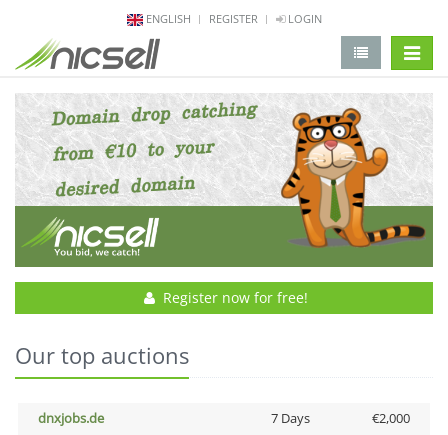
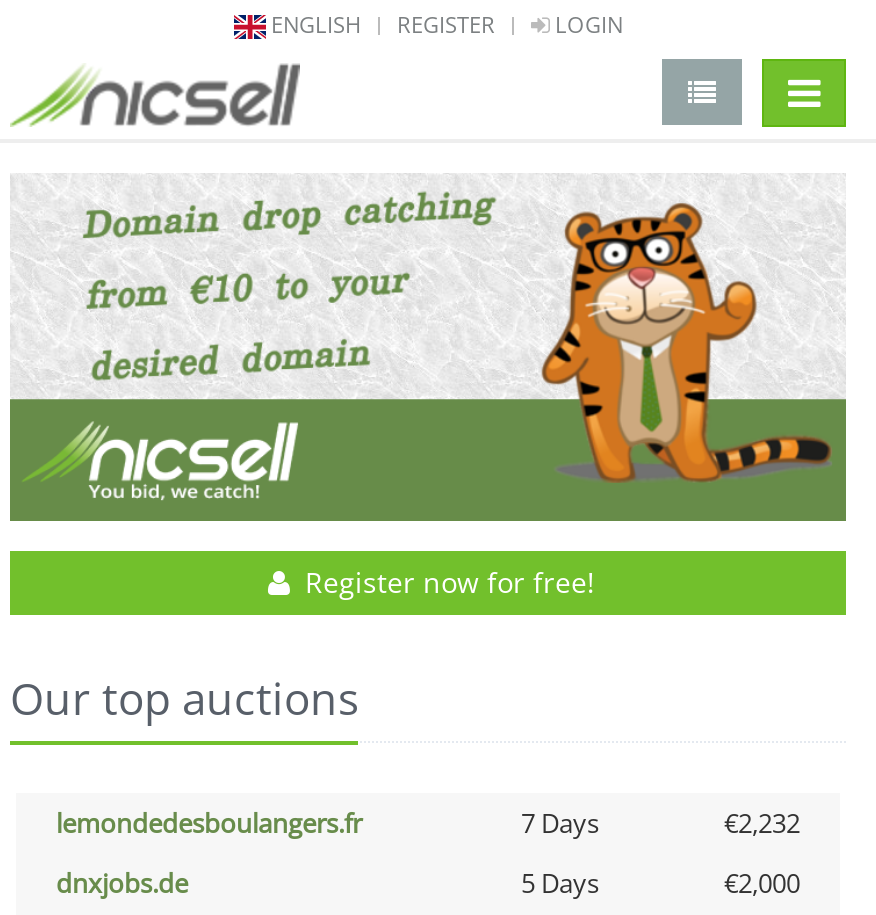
none -> [56,805,800,841] lemondedesboulangers.fr | 7 Days | €2,232
[270,409,309,427] 7 Days -> [521,865,599,901] 5 Days

